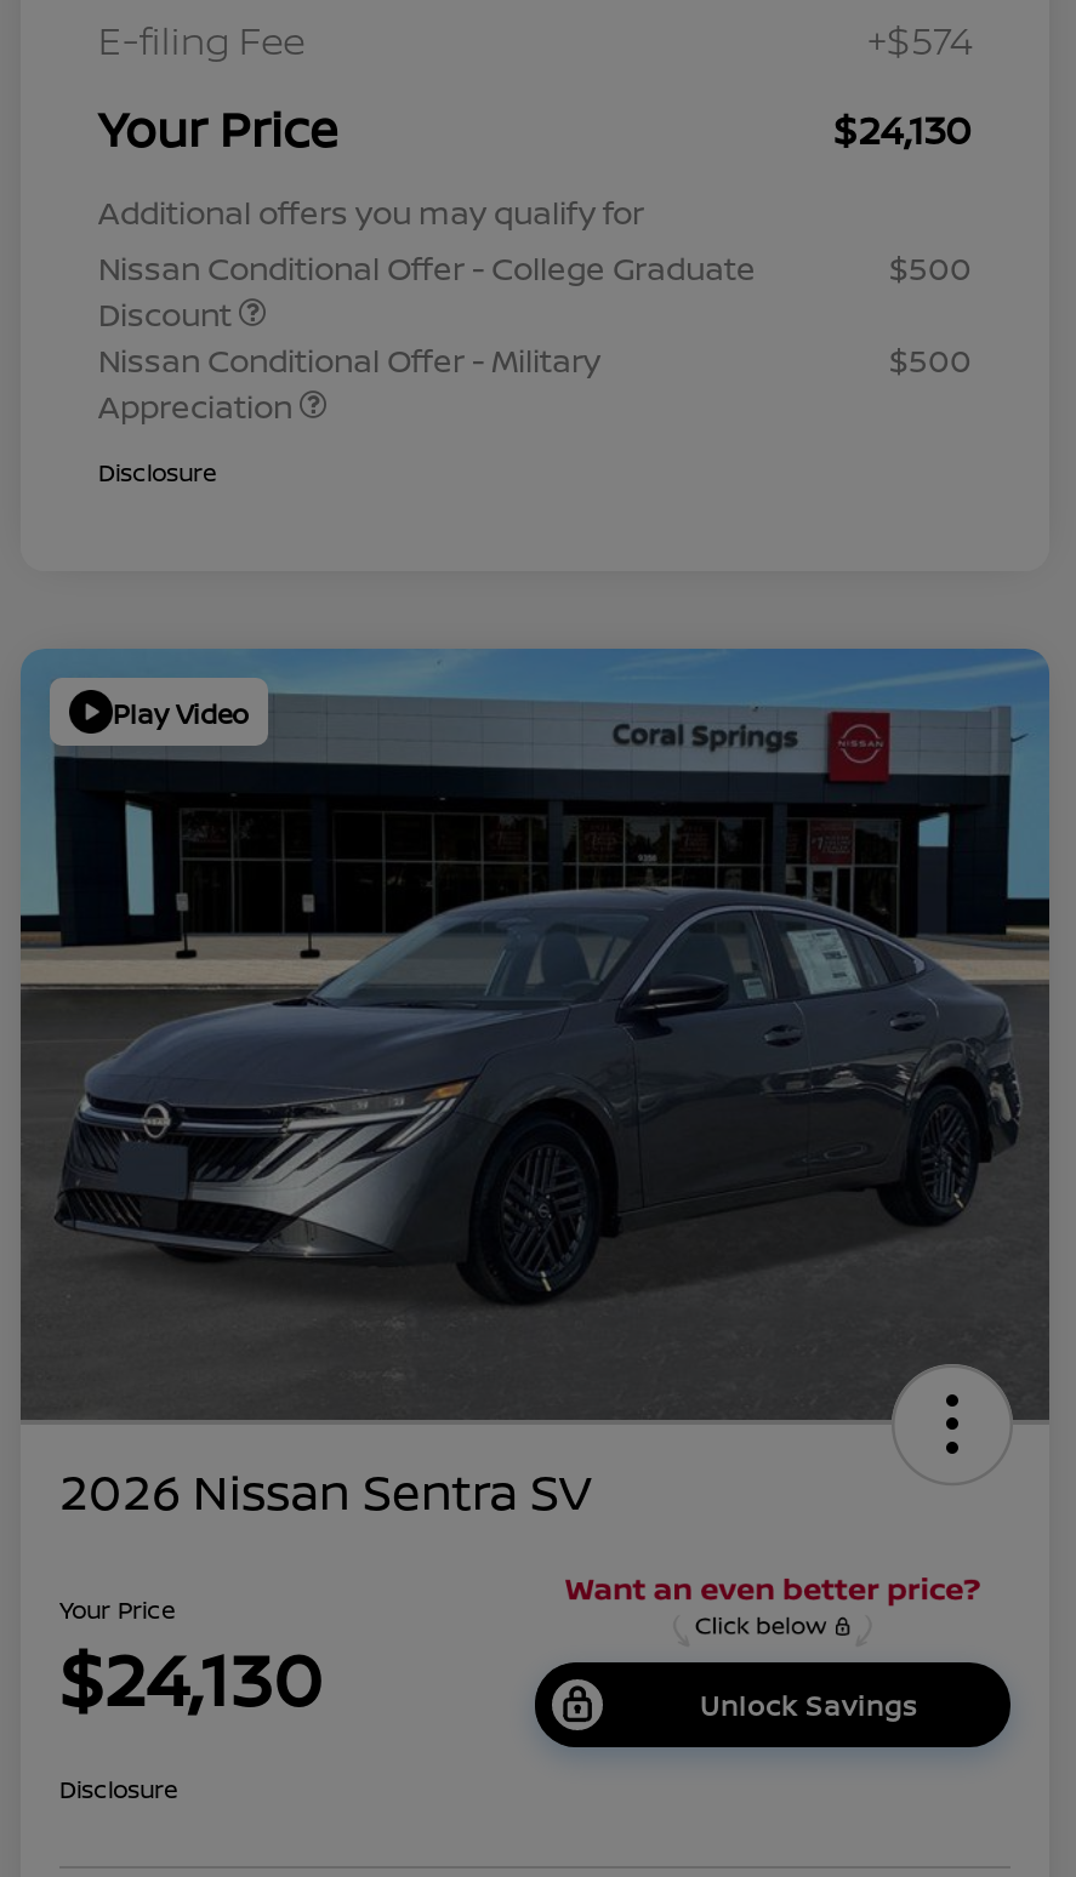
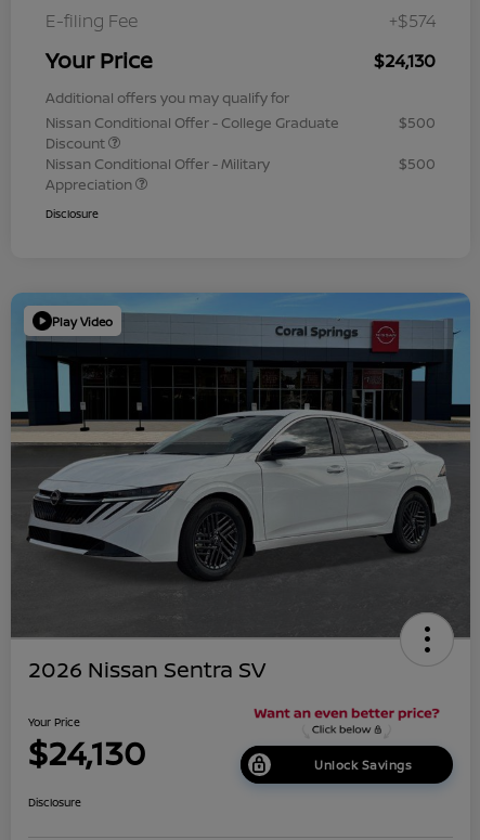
[55,884,1020,1308] [image] -> [27,399,455,586] [image]

